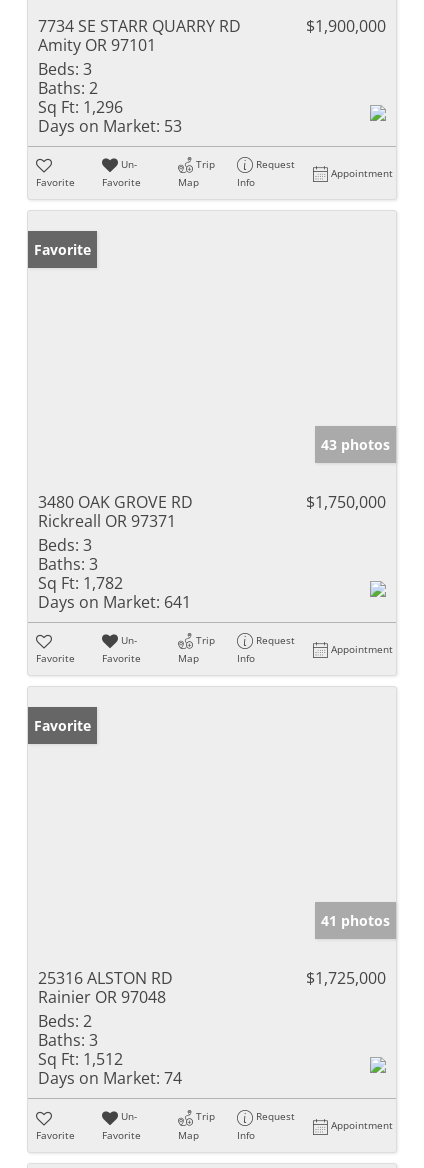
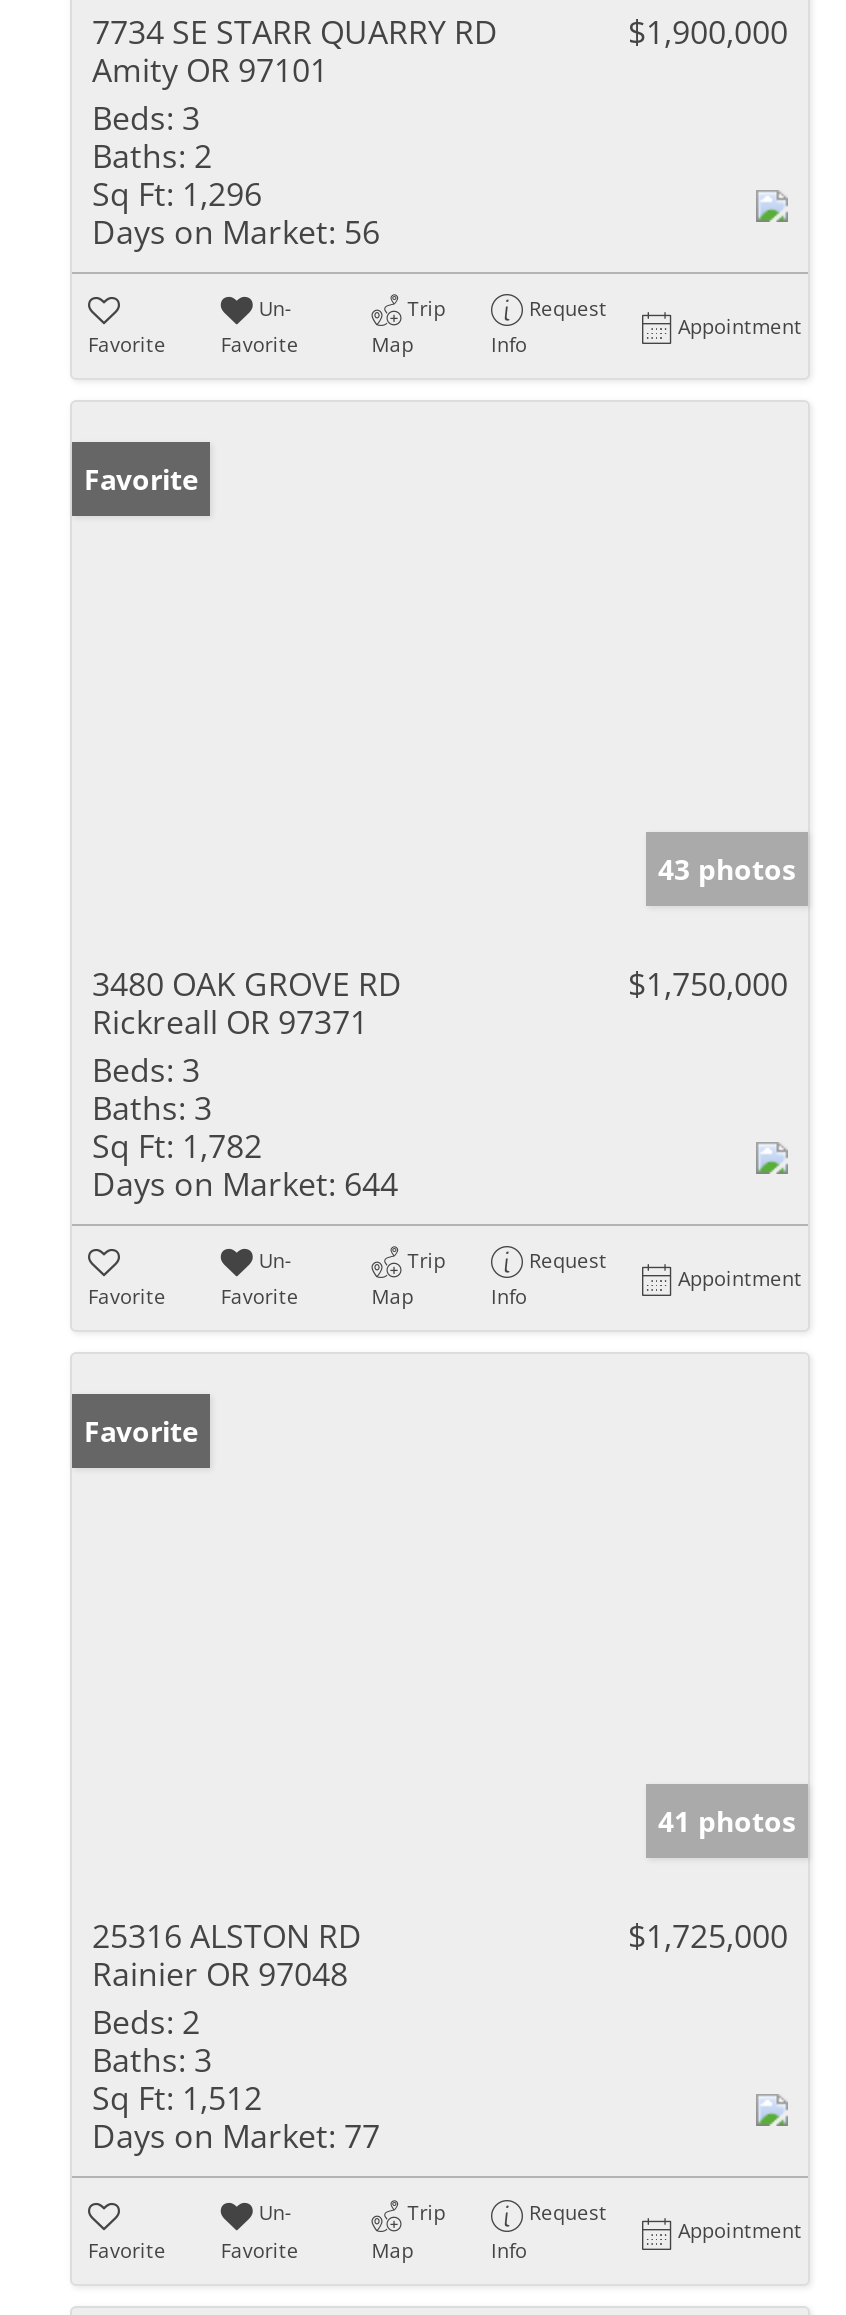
[38,115,182,137] Days on Market: 53 -> [92,209,380,253] Days on Market: 56
[38,591,191,613] Days on Market: 641 -> [92,1162,398,1206] Days on Market: 644
[38,1067,182,1089] Days on Market: 74 -> [92,2115,380,2159] Days on Market: 77

